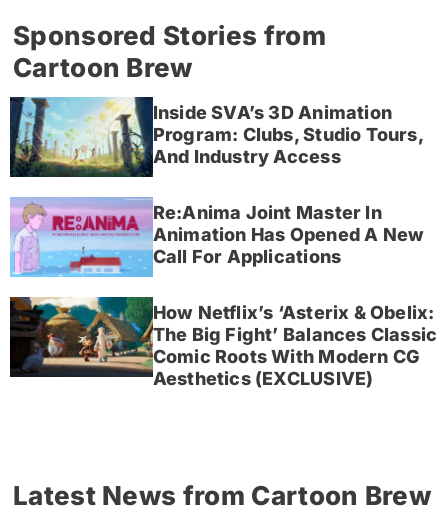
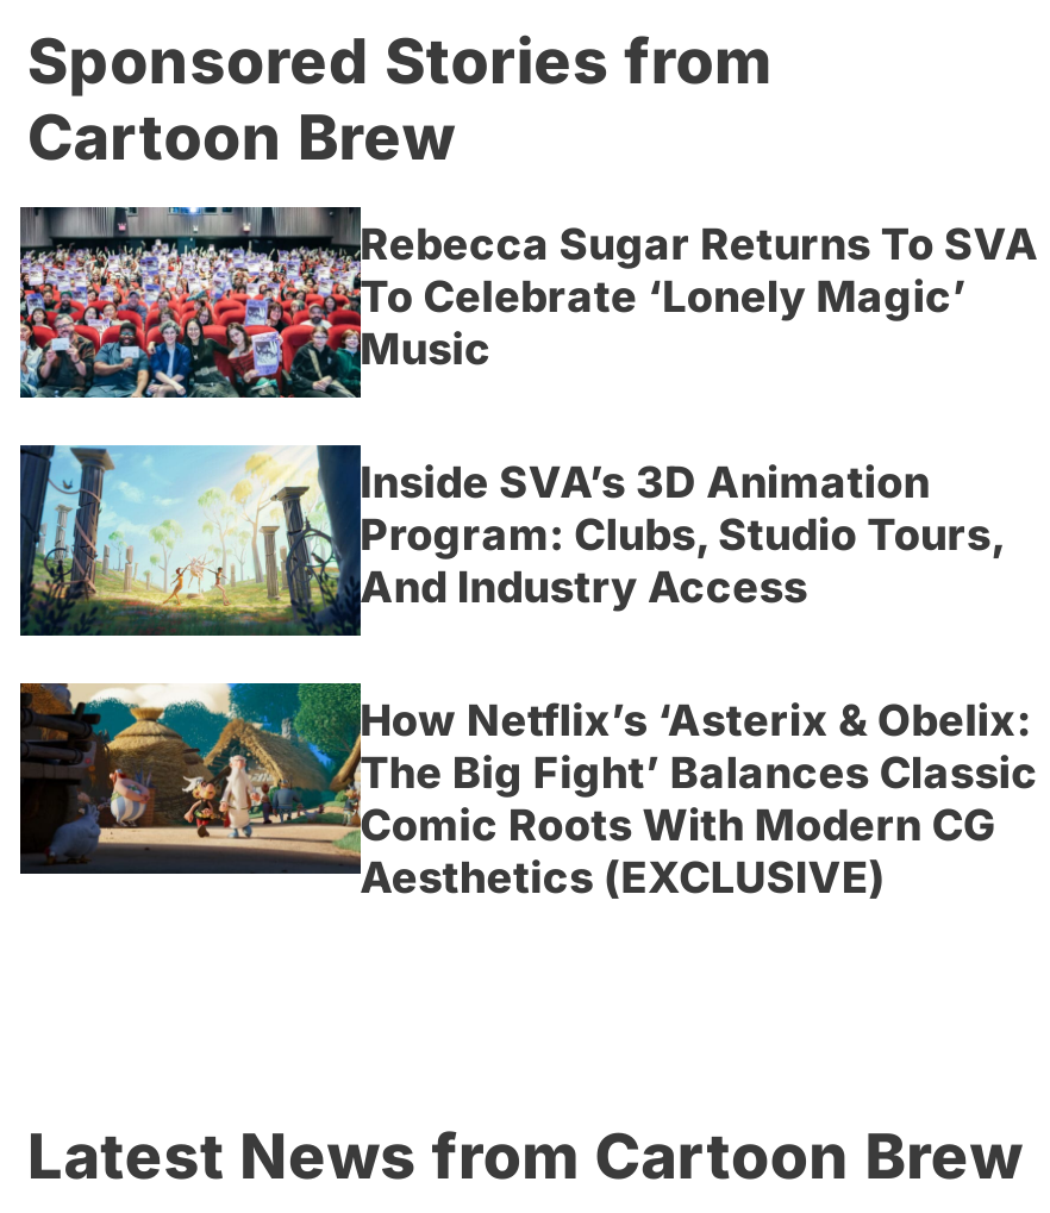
none -> [18,205,1039,400] [image] | Rebecca Sugar Returns To SVA | To Celebrate ‘Lonely Magic’ | Music
moved [9,96,424,178] -> [18,443,1006,638]: [image] | Inside SVA’s 3D Animation | Program: Clubs, Studio Tours, | And Industry Access
[10,197,424,278] [image] | Re:Anima Joint Master In | Animation Has Opened A New | Call For Applications -> none

